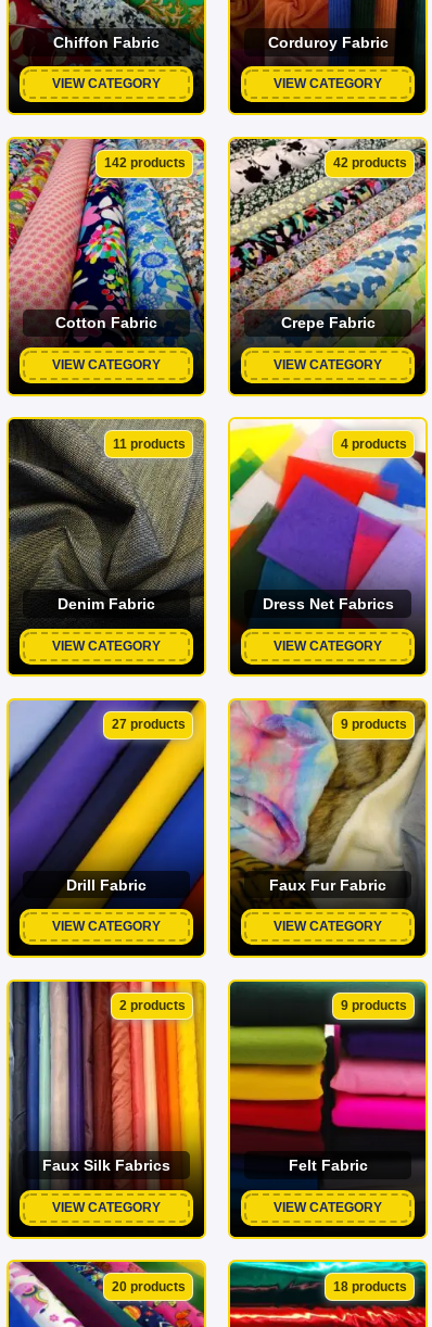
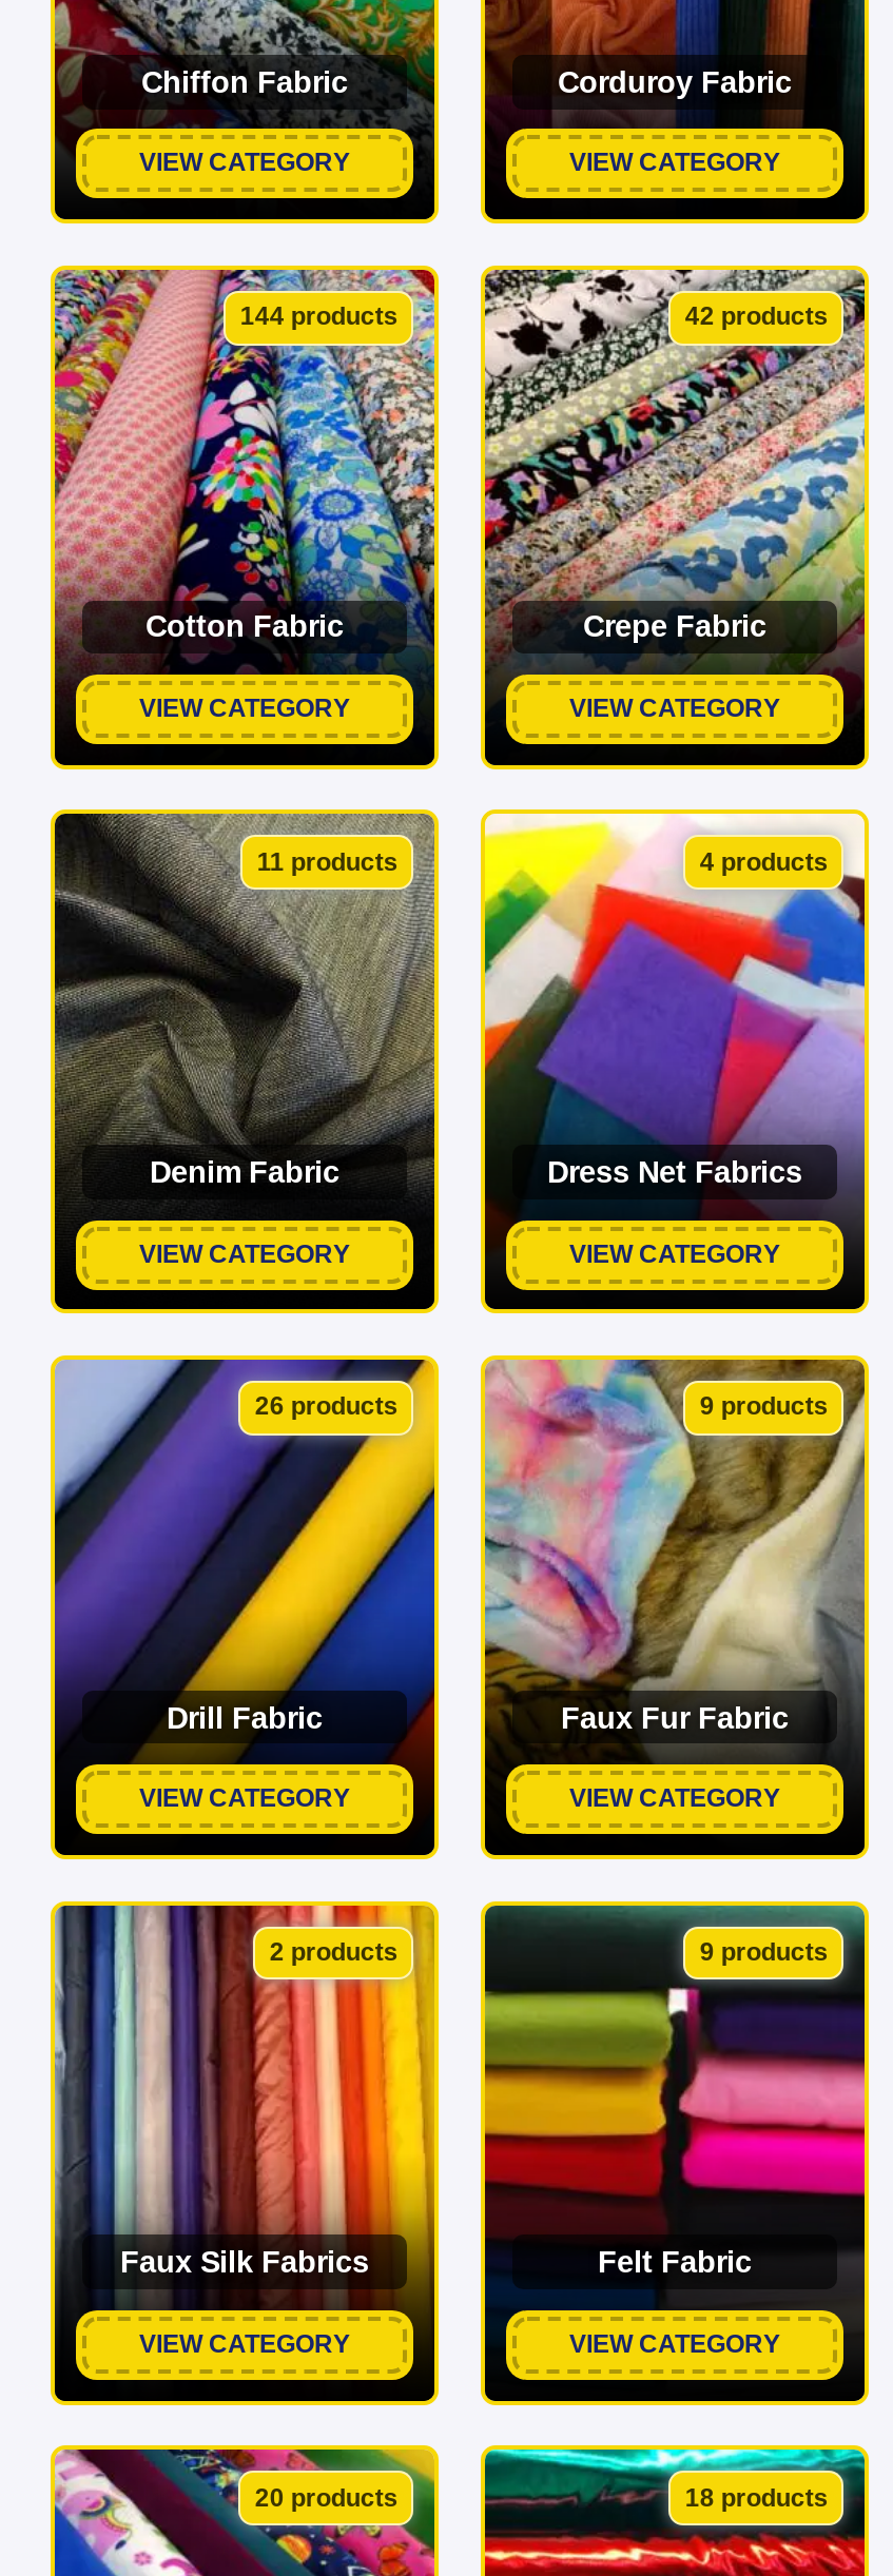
[104,156,185,171] 142 products -> [240,302,398,331] 144 products
[112,717,185,732] 27 products -> [255,1392,398,1422] 26 products

